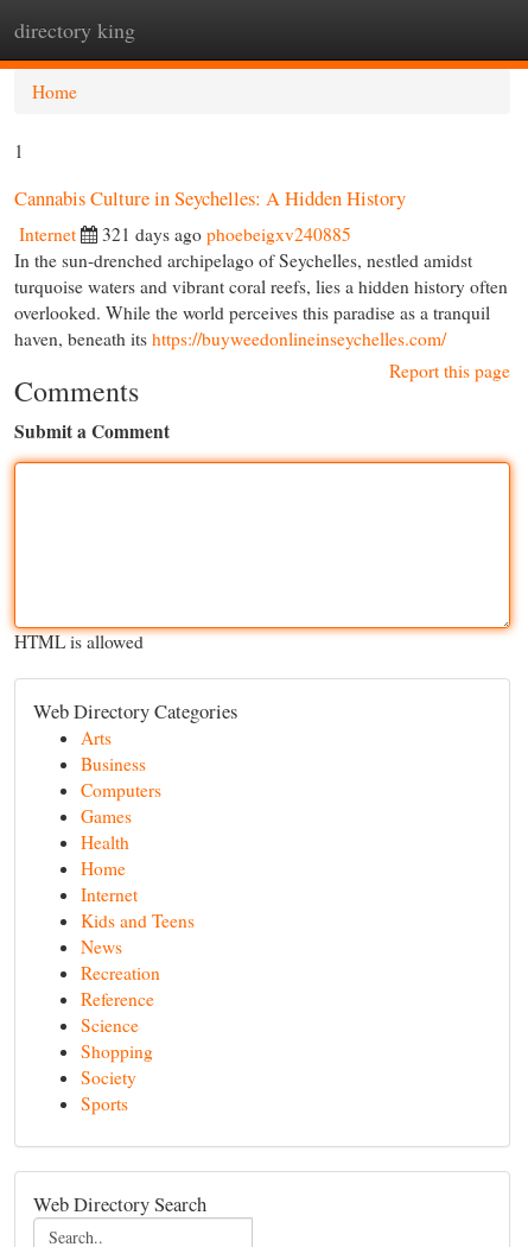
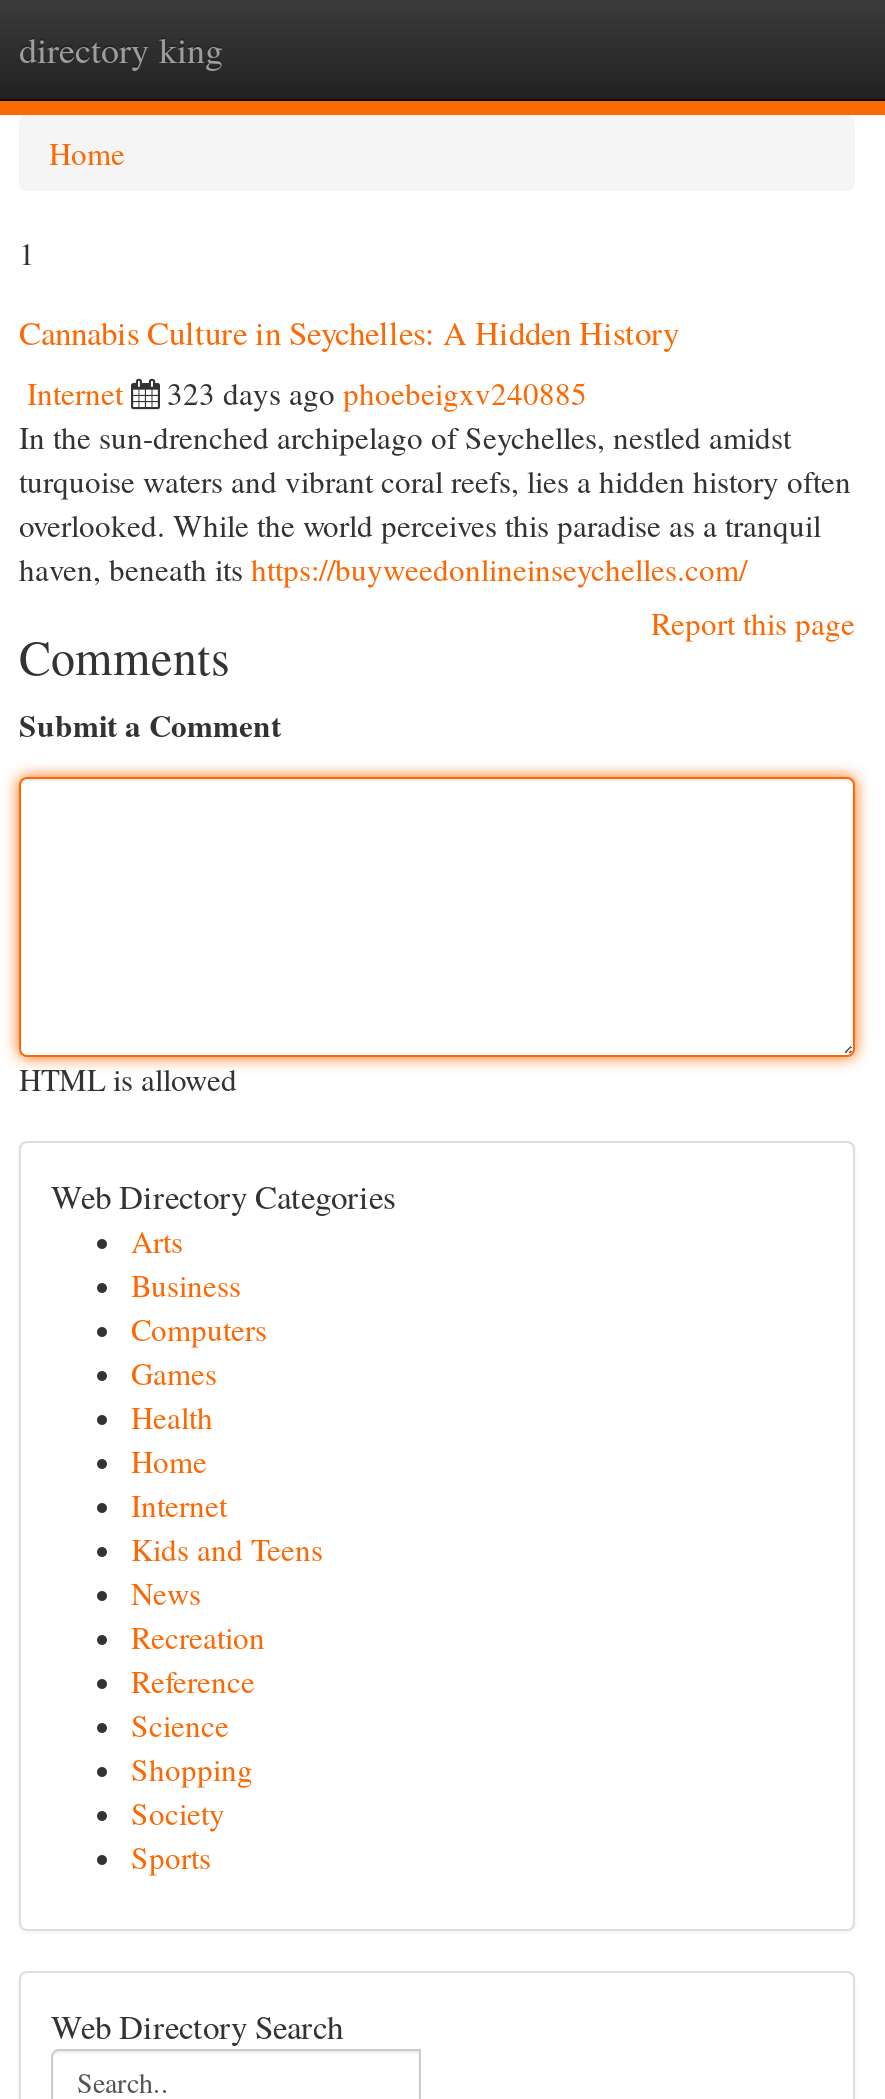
[102,222,351,246] 321 days ago phoebeigxv240885 -> [167,373,587,413] 323 days ago phoebeigxv240885

